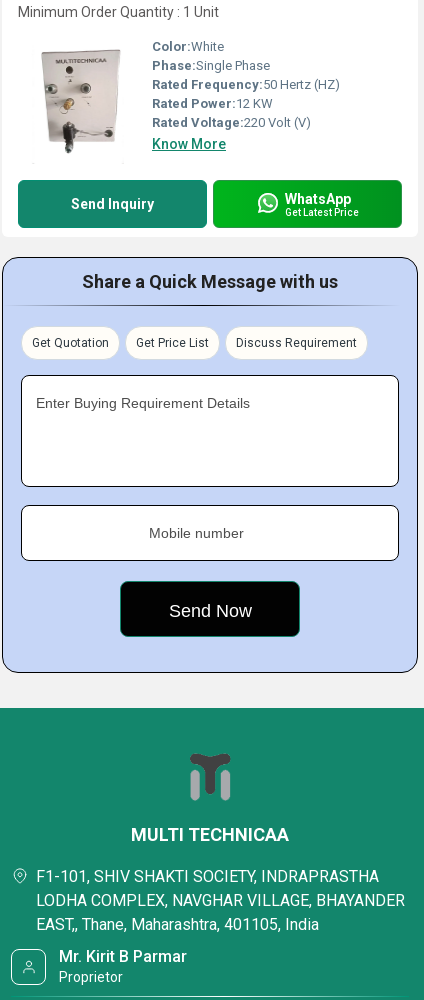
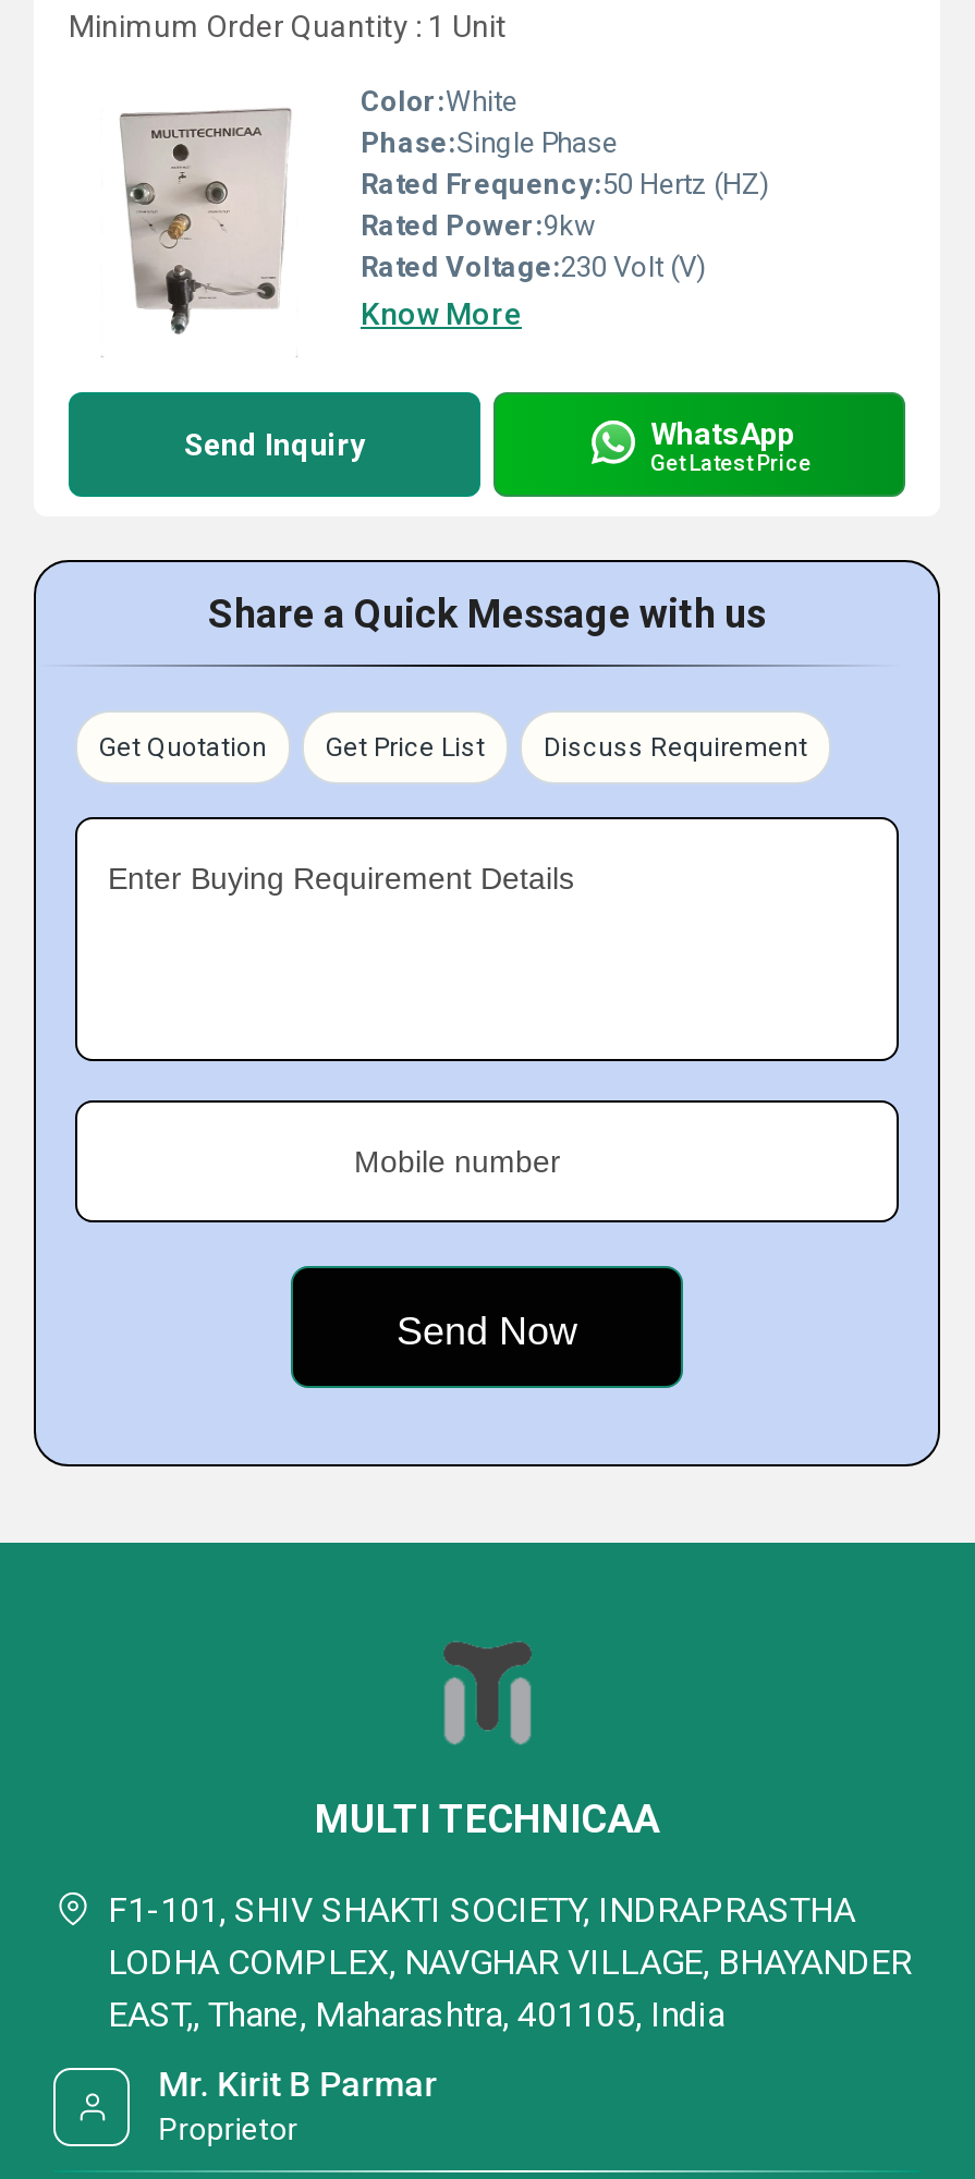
[152,96,311,130] Rated Power:12 KW | Rated Voltage:220 Volt (V) -> [361,209,707,283] Rated Power:9kw | Rated Voltage:230 Volt (V)

